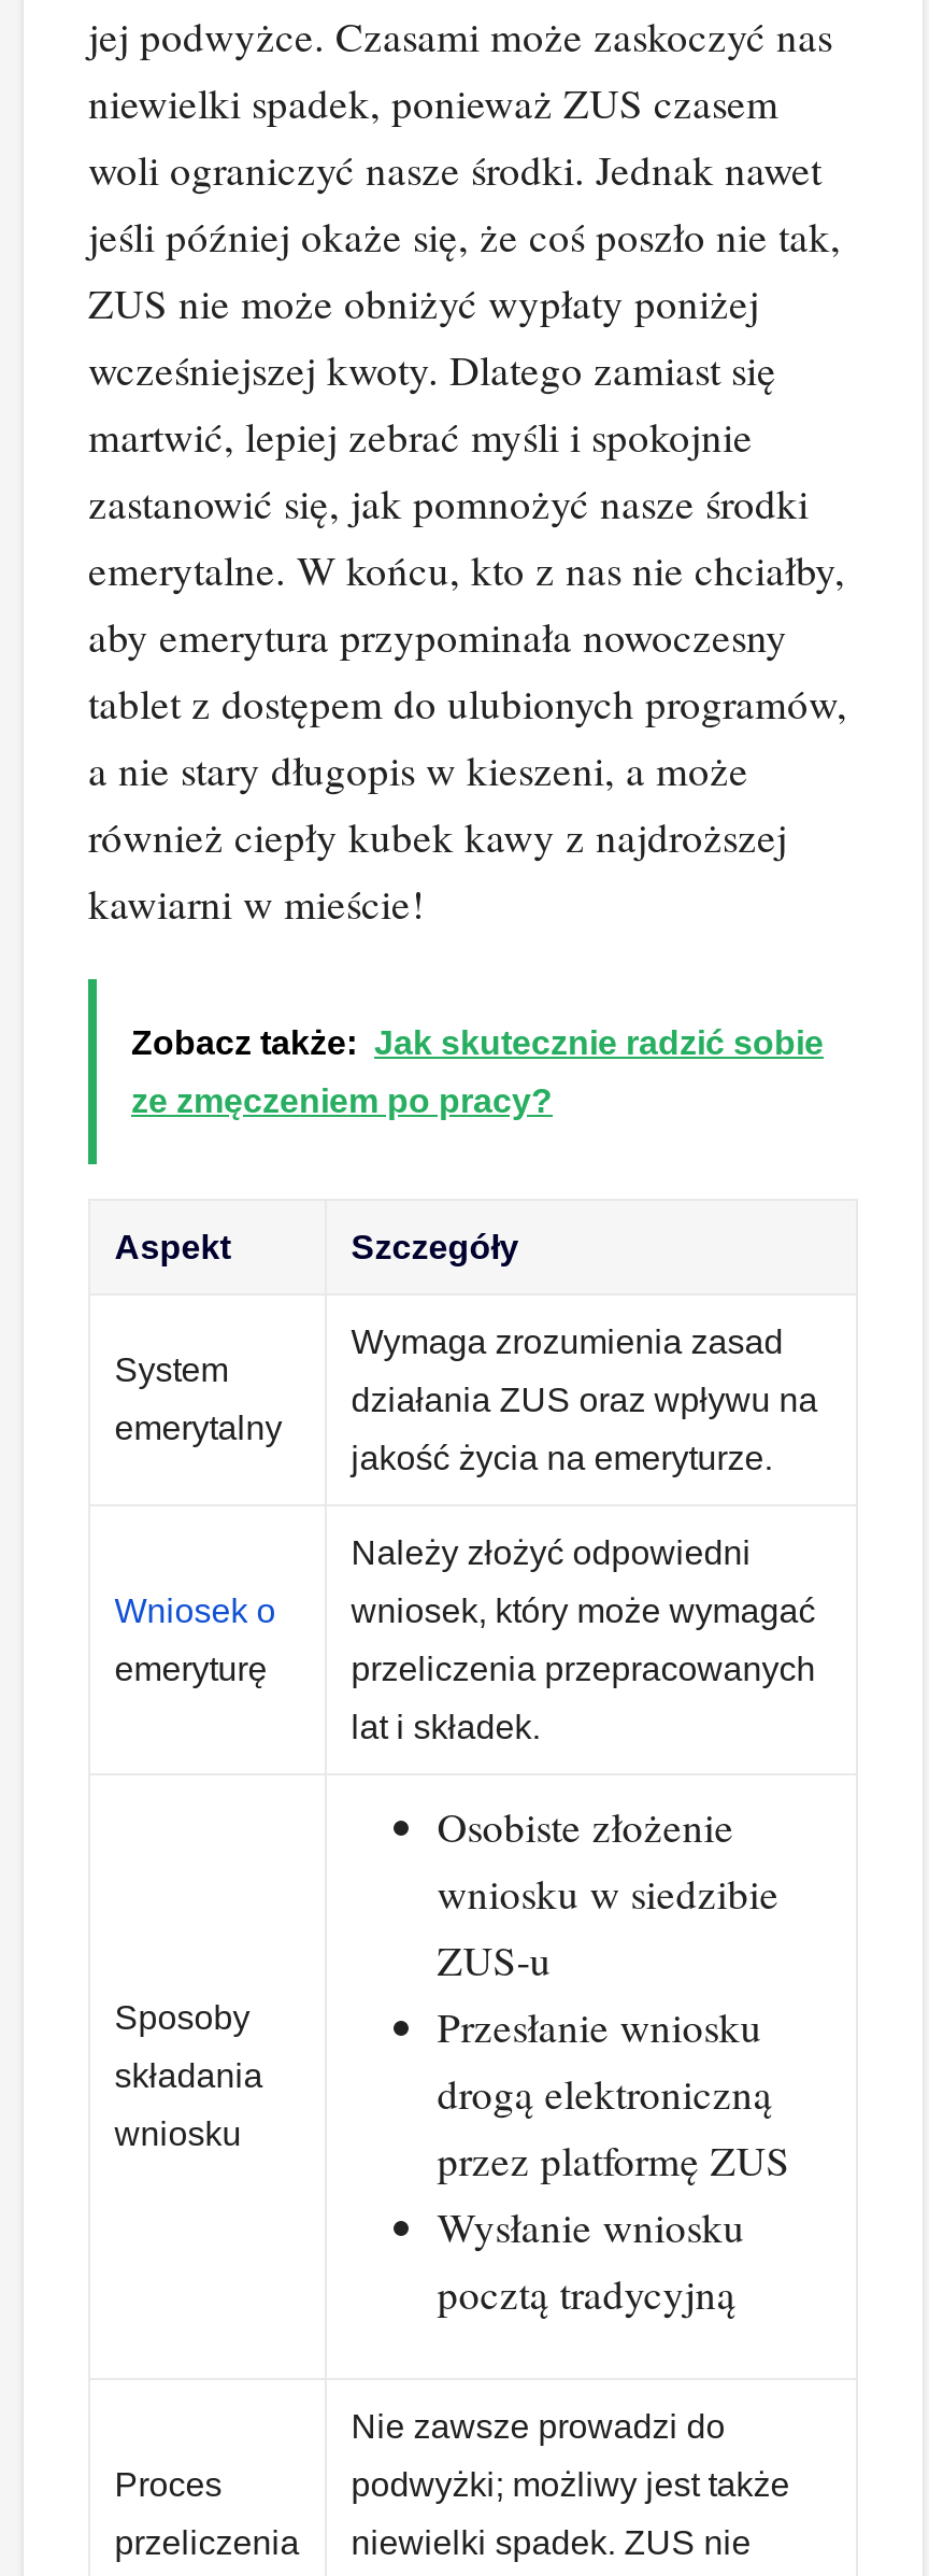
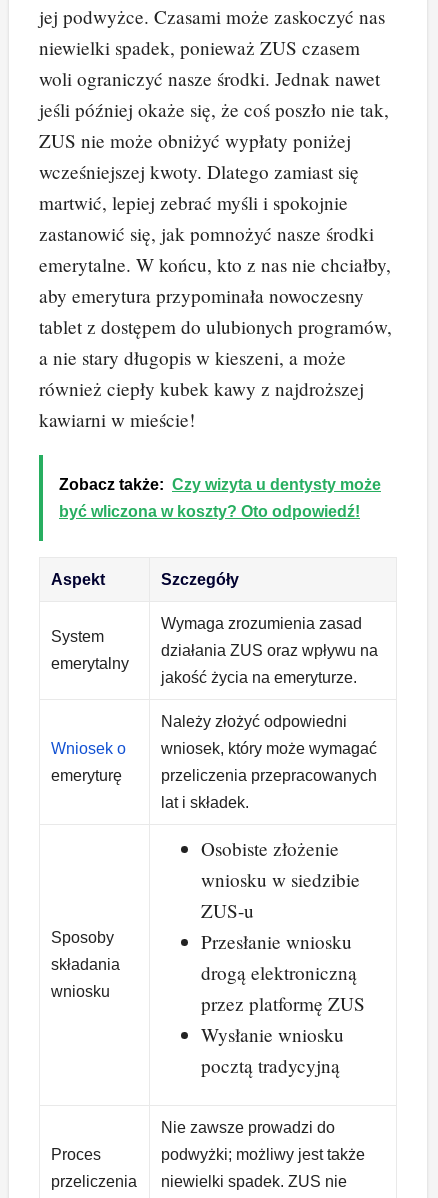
[131,1024,824,1061] Zobacz także: Jak skutecznie radzić sobie -> [59,476,381,493] Zobacz także: Czy wizyta u dentysty może
[131,1082,553,1119] ze zmęczeniem po pracy? -> [59,503,360,520] być wliczona w koszty? Oto odpowiedź!

